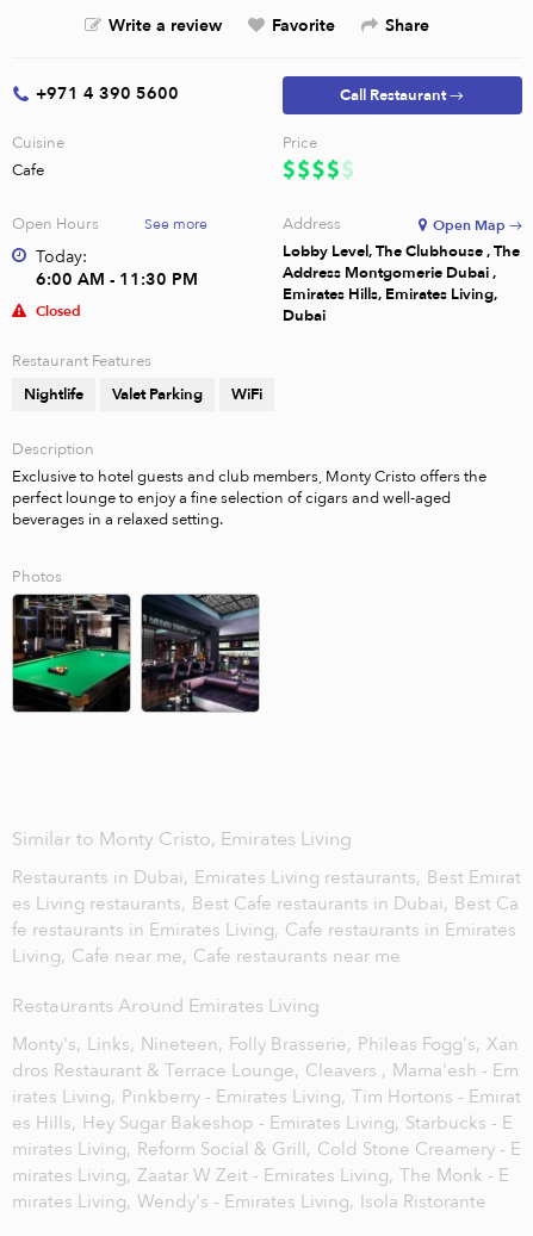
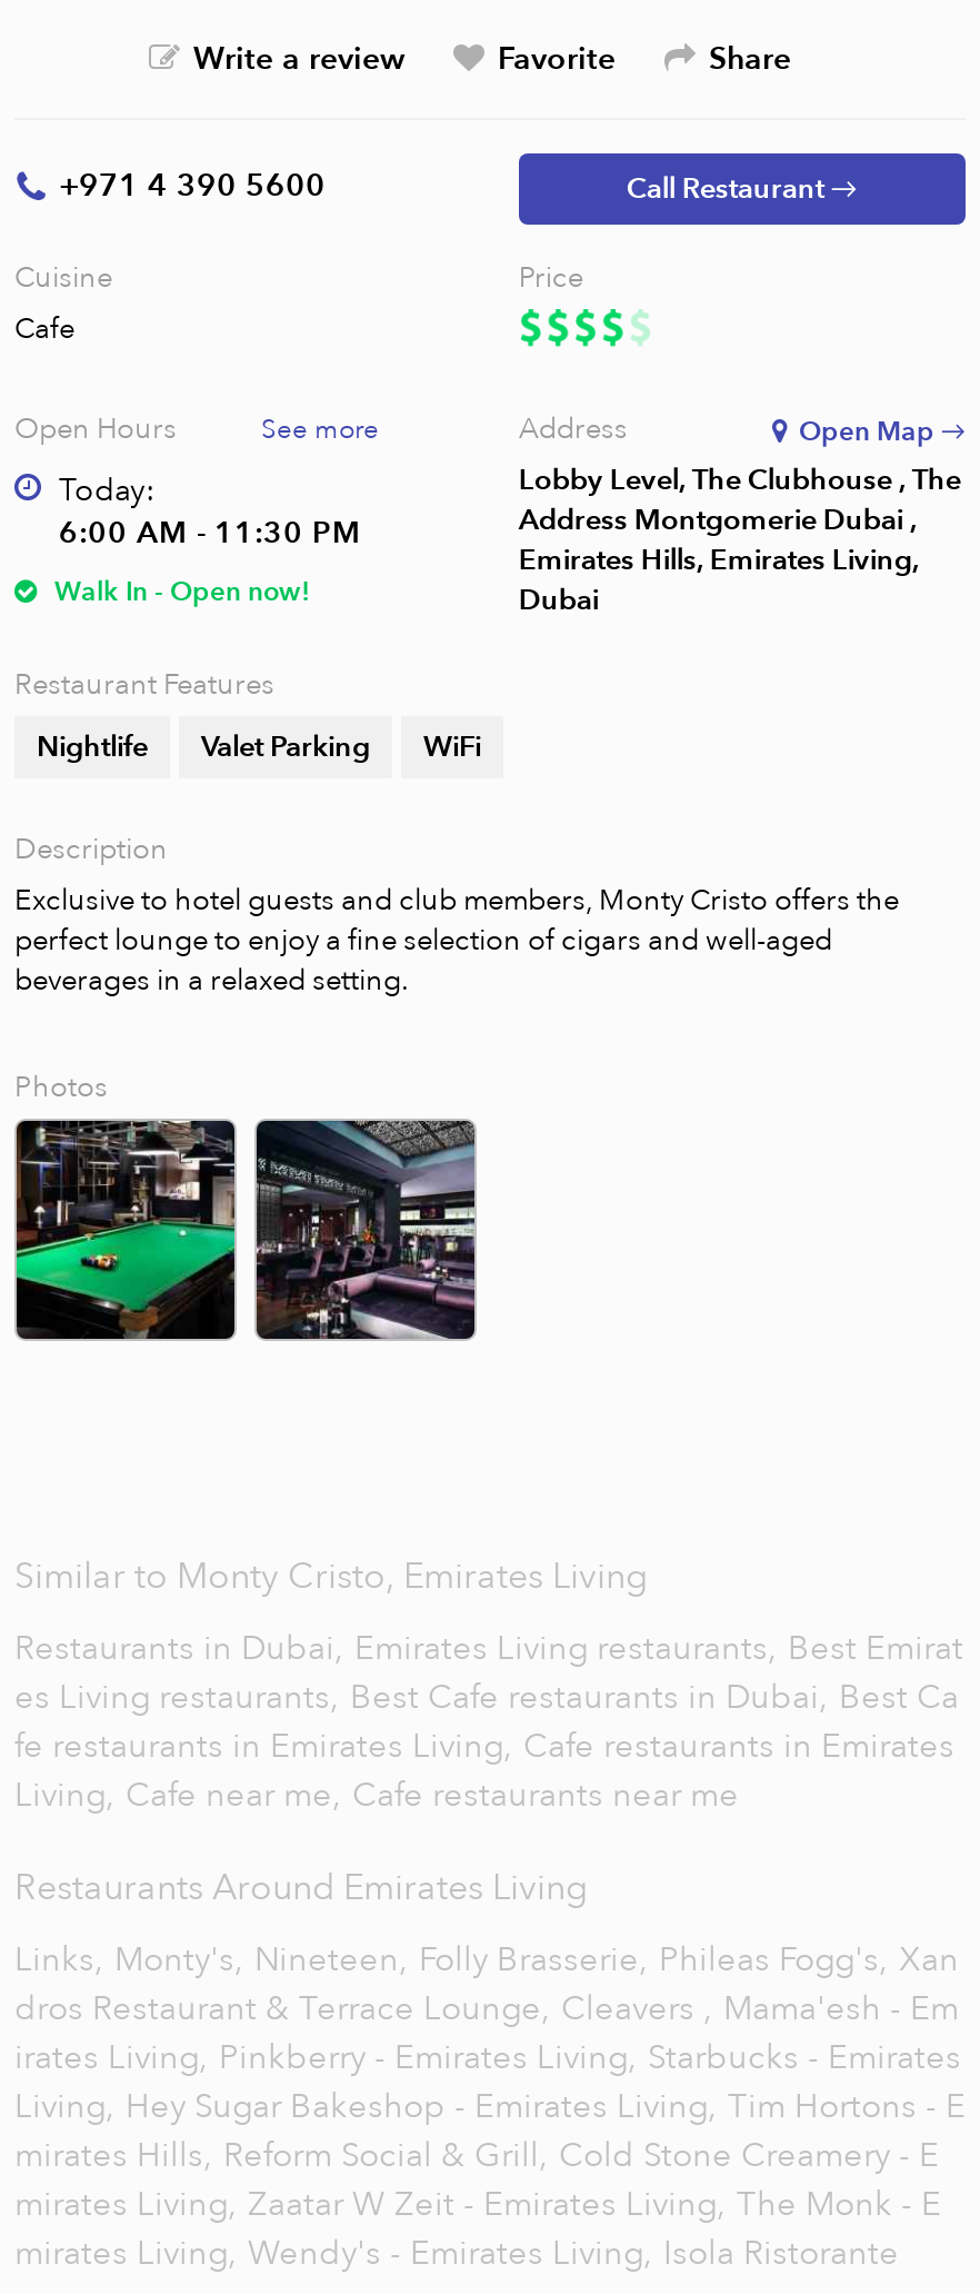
[36,302,81,321] Closed -> [54,574,310,609] Walk In - Open now!
[12,1032,519,1056] Monty's, Links, Nineteen, Folly Brasserie, Phileas Fogg's, Xan -> [14,1937,959,1982] Links, Monty's, Nineteen, Folly Brasserie, Phileas Fogg's, Xan
[12,1085,521,1161] irates Living, Pinkberry - Emirates Living, Tim Hortons - Emirat | es Hills, Hey Sugar Bakeshop - Emirates Living, Starbucks - E | mirates Living, Reform Social & Grill, Cold Stone Creamery - E -> [14,2035,966,2177] irates Living, Pinkberry - Emirates Living, Starbucks - Emirates | Living, Hey Sugar Bakeshop - Emirates Living, Tim Hortons - E | mirates Hills, Reform Social & Grill, Cold Stone Creamery - E

